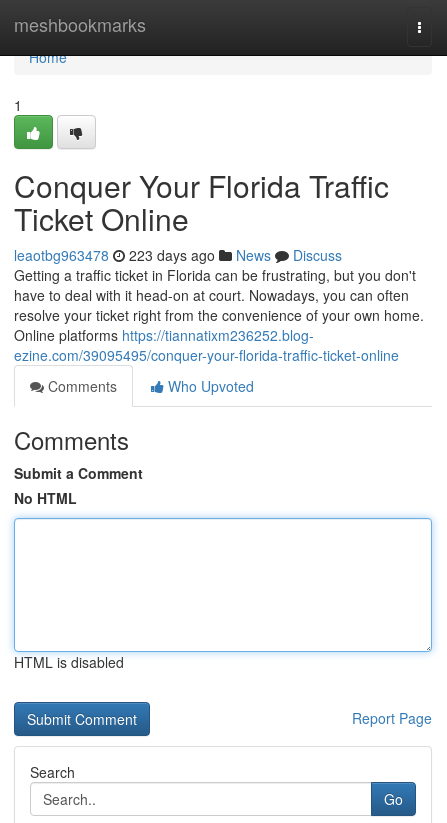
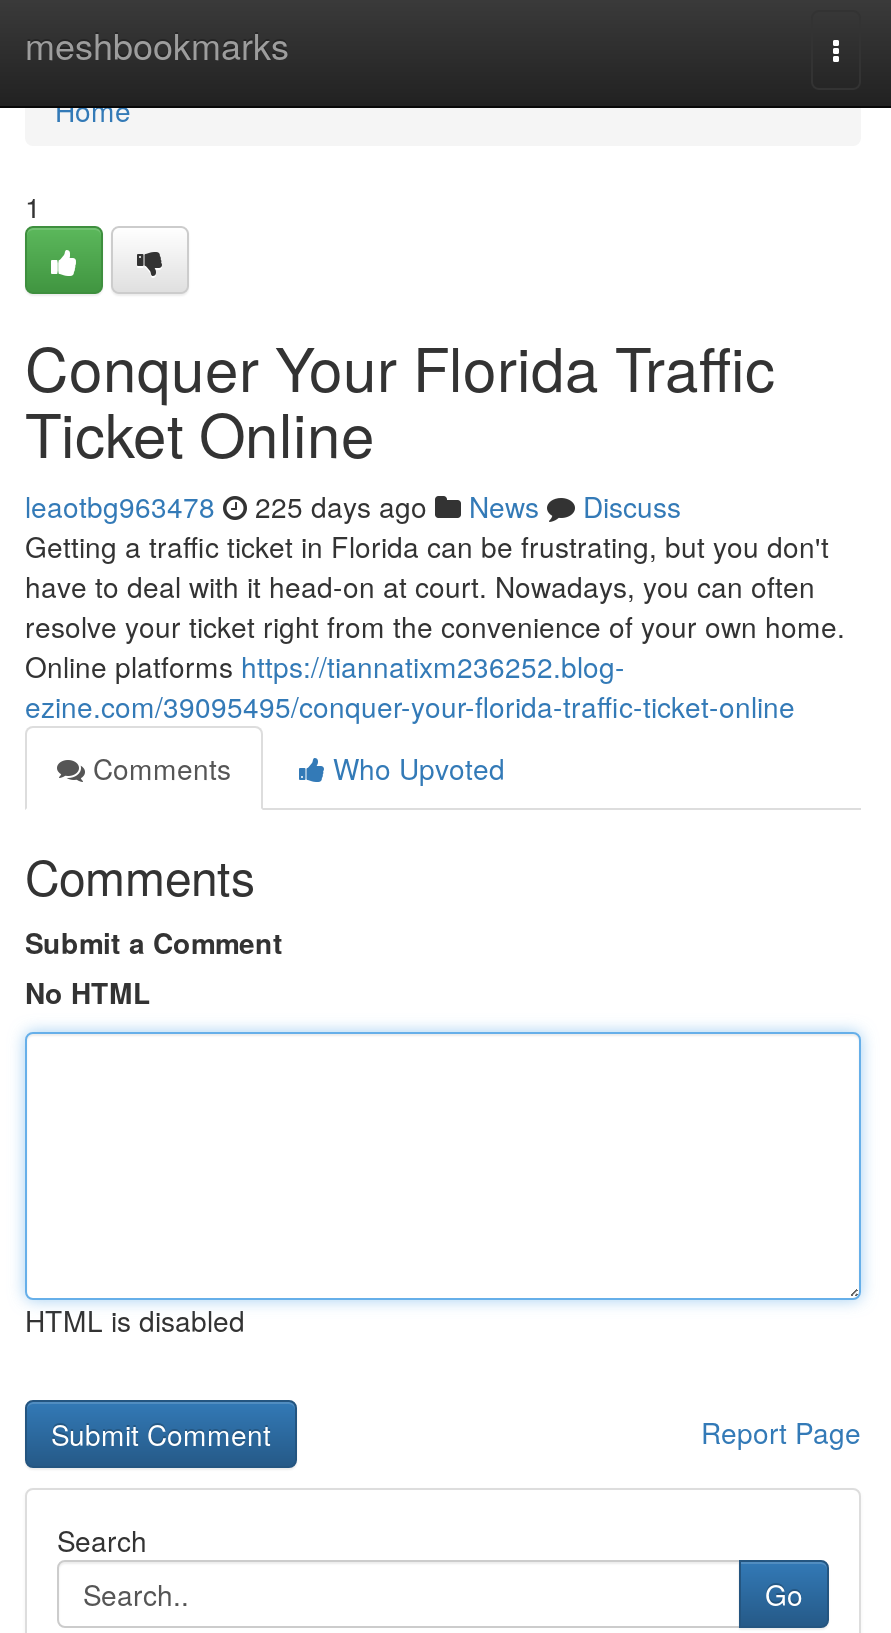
[14,245,342,265] leaotbg963478 223 days ago News Discuss -> [25,486,681,526] leaotbg963478 225 days ago News Discuss

